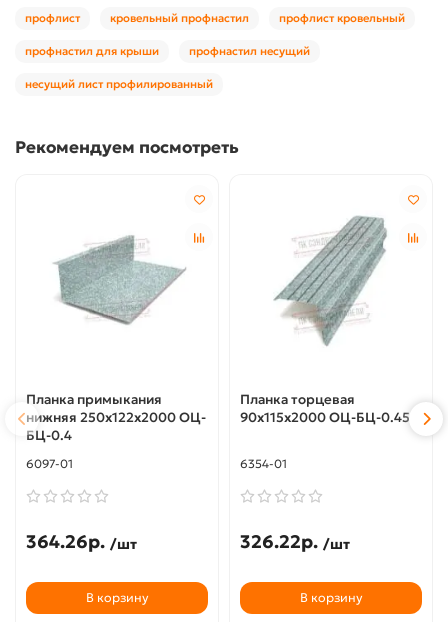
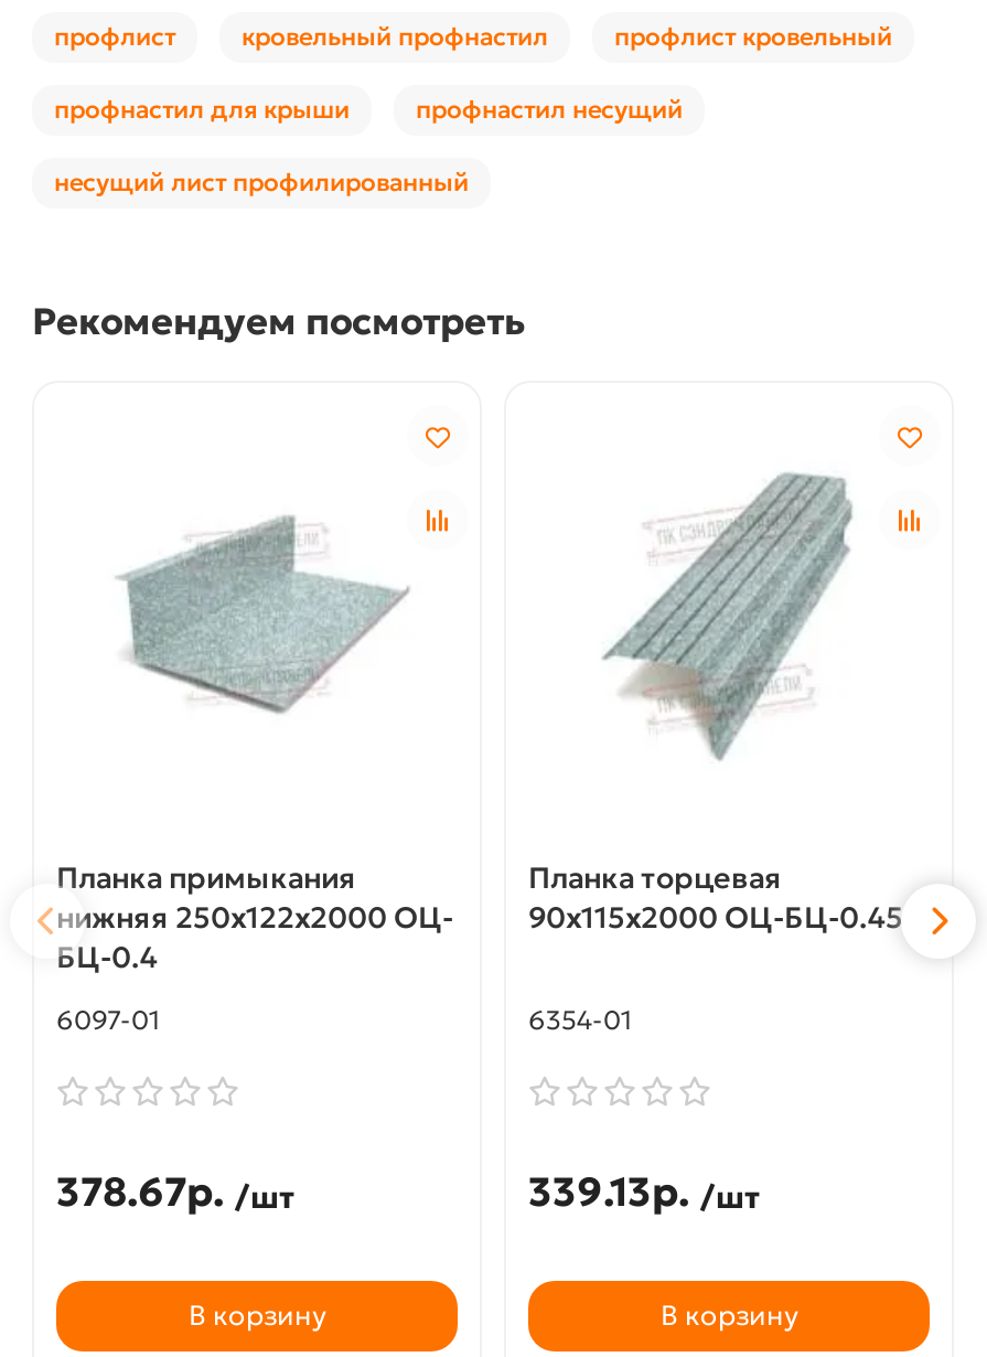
[26,530,137,553] 364.26р. /шт -> [56,1165,294,1216] 378.67р. /шт
[240,530,350,553] 326.22р. /шт -> [528,1165,760,1216] 339.13р. /шт

